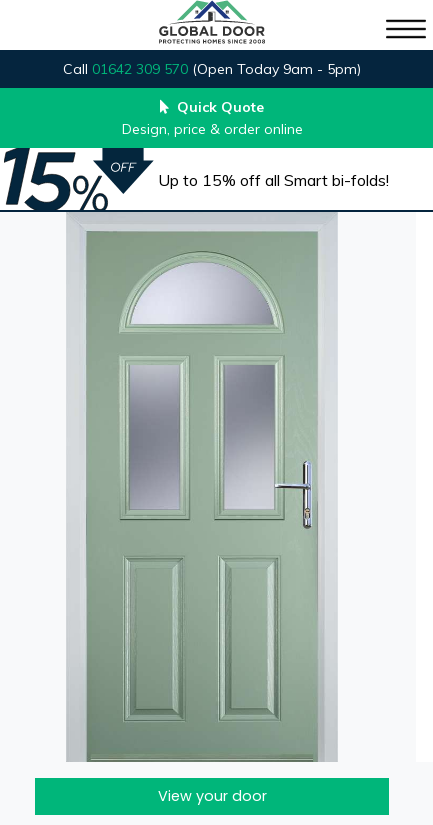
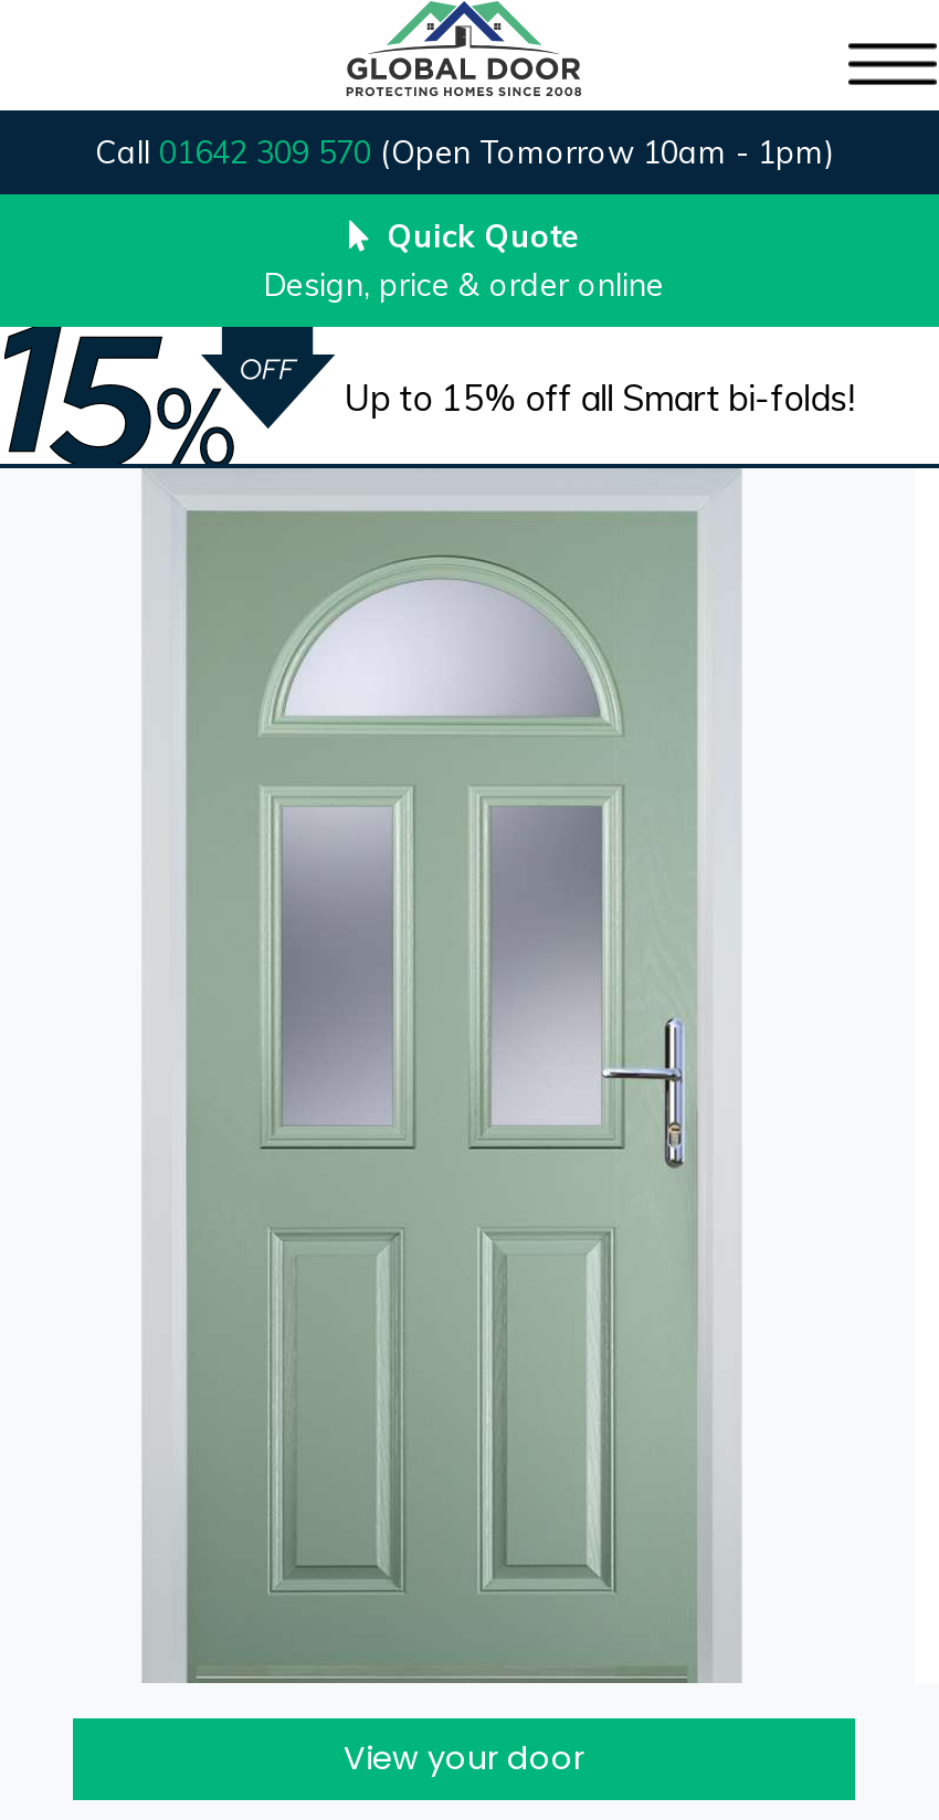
[63,60,361,78] Call 01642 309 570 (Open Today 9am - 5pm) -> [95,133,833,172] Call 01642 309 570 (Open Tomorrow 10am - 1pm)

